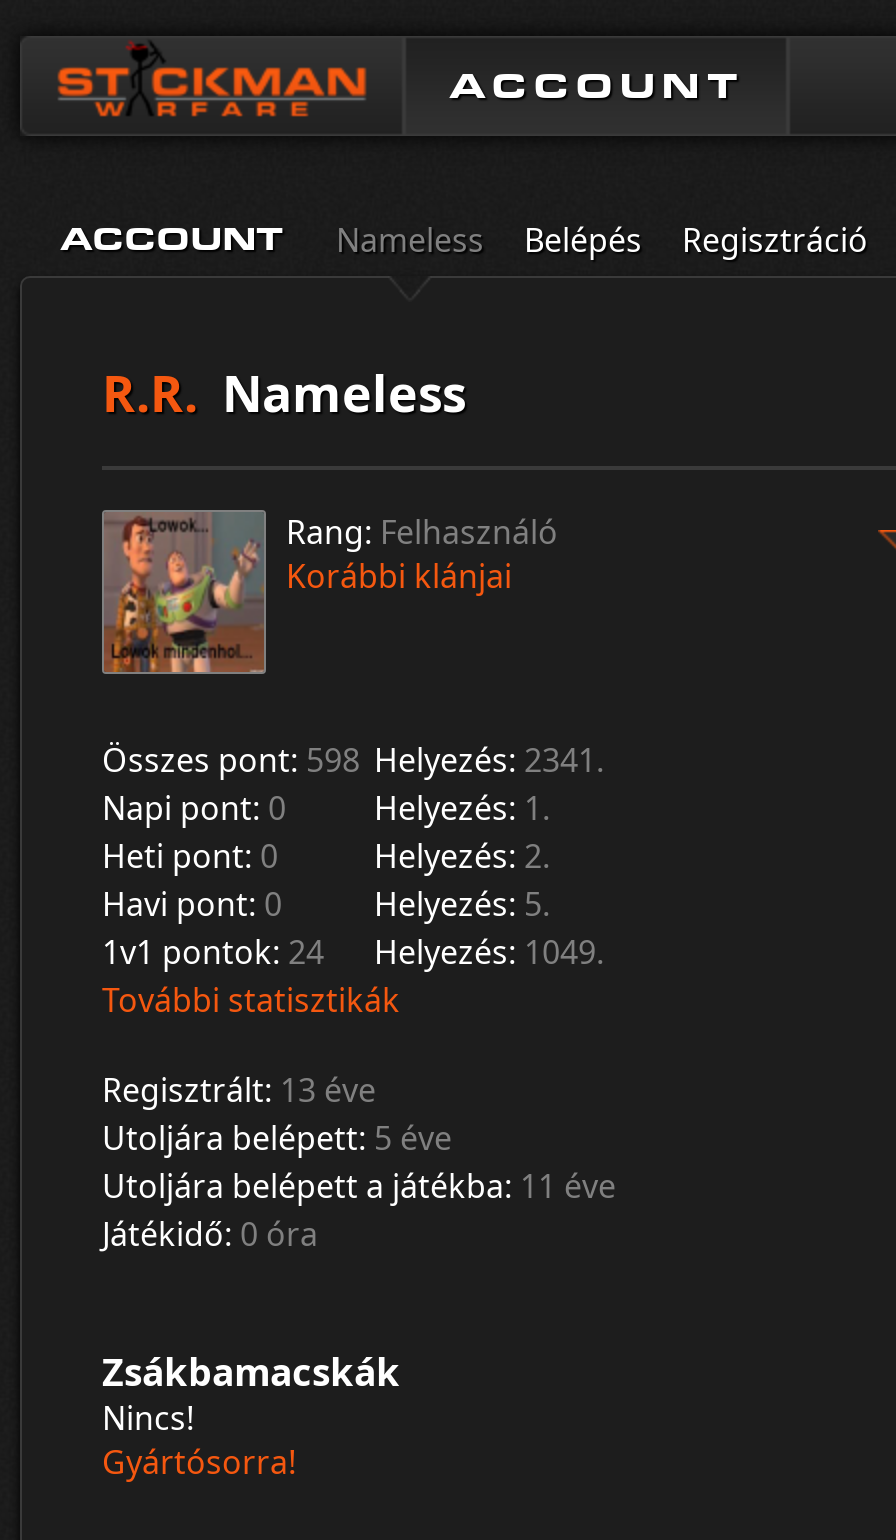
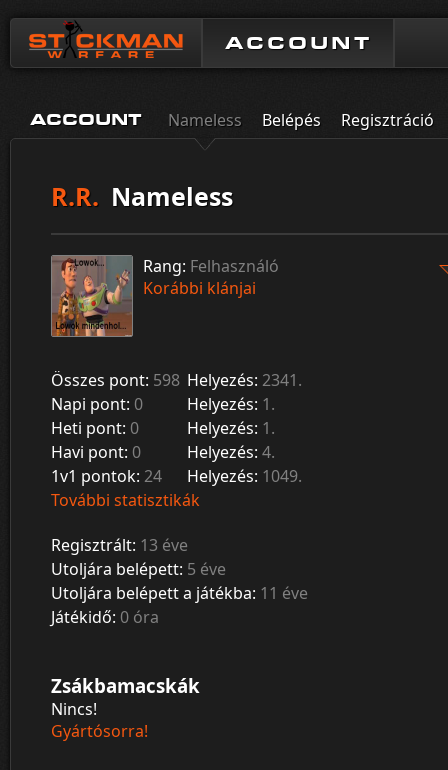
[374,834,550,878] Helyezés: 2. -> [187,417,275,439] Helyezés: 1.
[374,882,550,926] Helyezés: 5. -> [187,441,275,463] Helyezés: 4.

